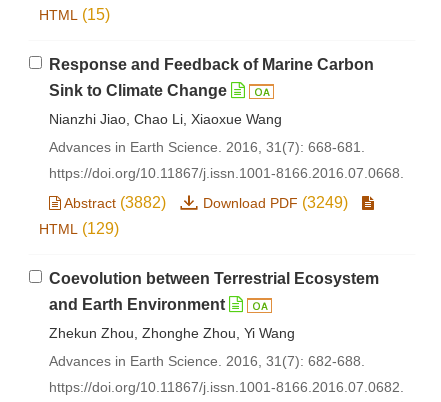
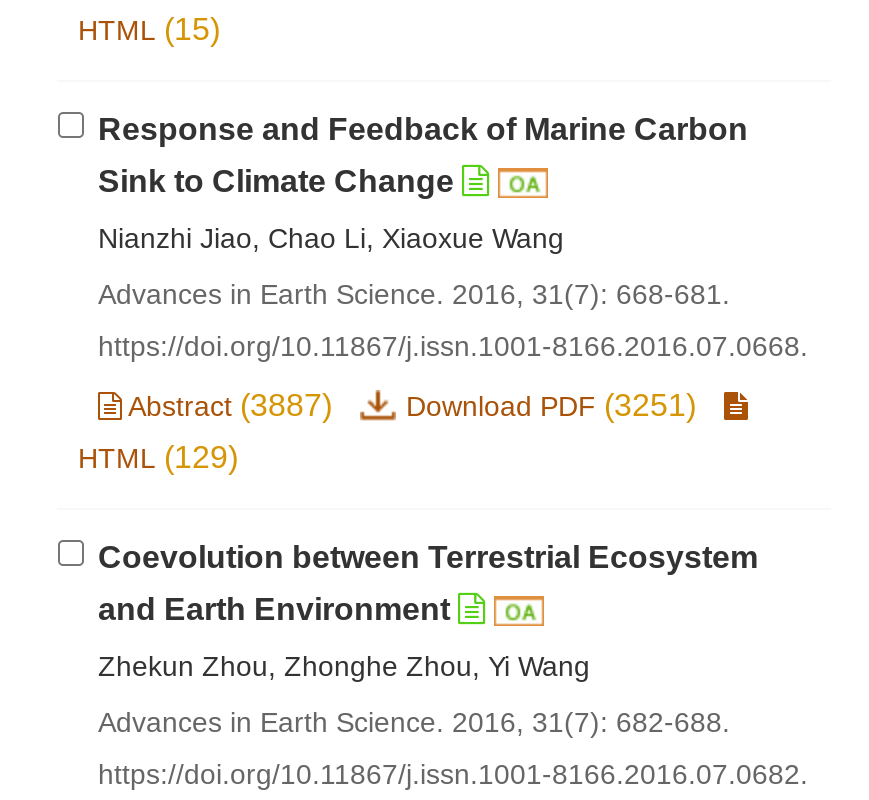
[61,194,170,211] Abstract (3882) -> [122,388,340,422] Abstract (3887)
[203,194,352,211] Download PDF (3249) -> [406,388,704,422] Download PDF (3251)

